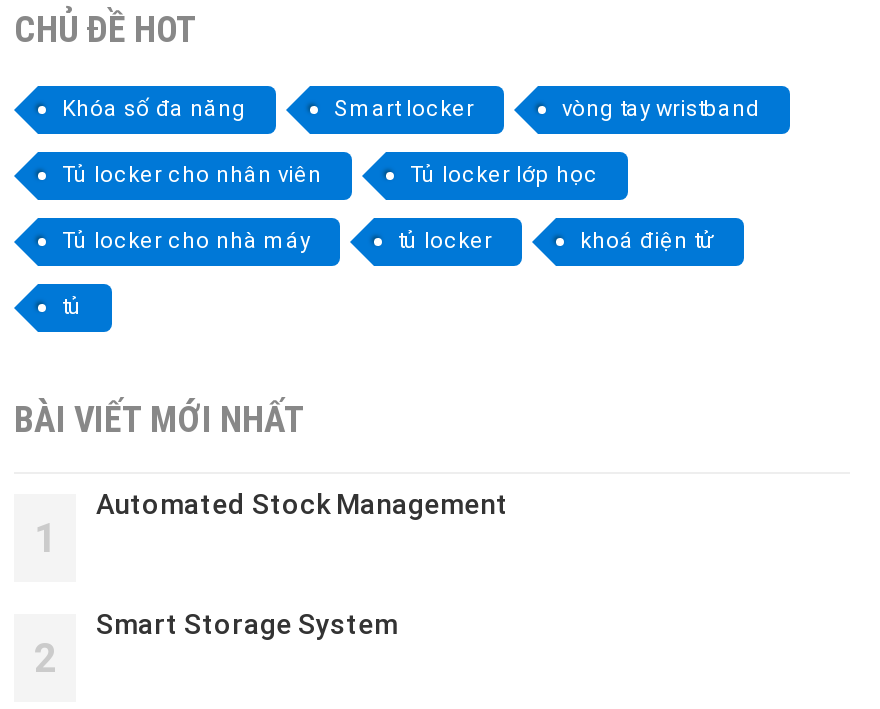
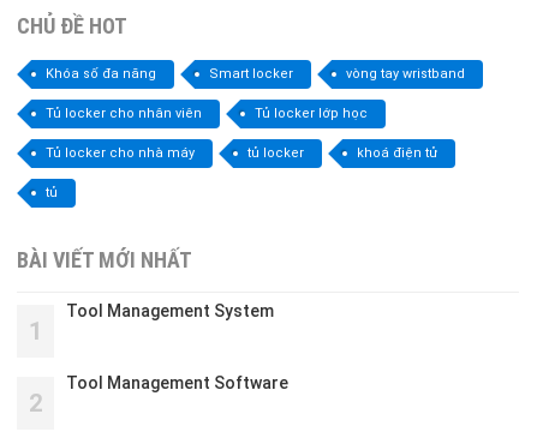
[96,488,508,520] Automated Stock Management -> [66,301,274,321] Tool Management System
[96,608,398,640] Smart Storage System -> [66,373,288,393] Tool Management Software

